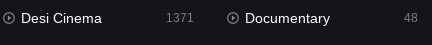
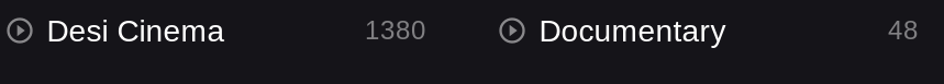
[166,11,194,25] 1371 -> [365,16,426,46] 1380

